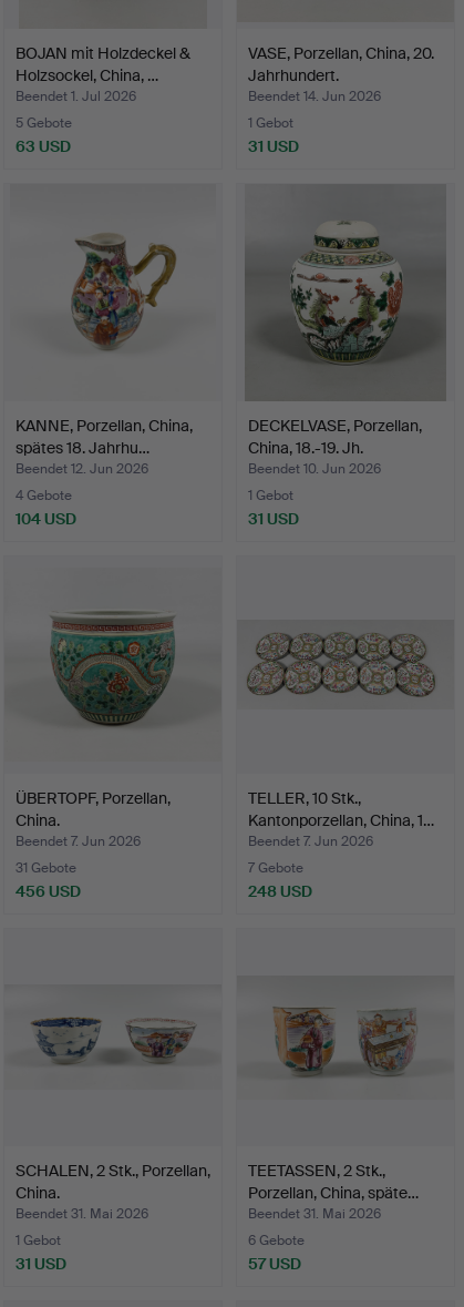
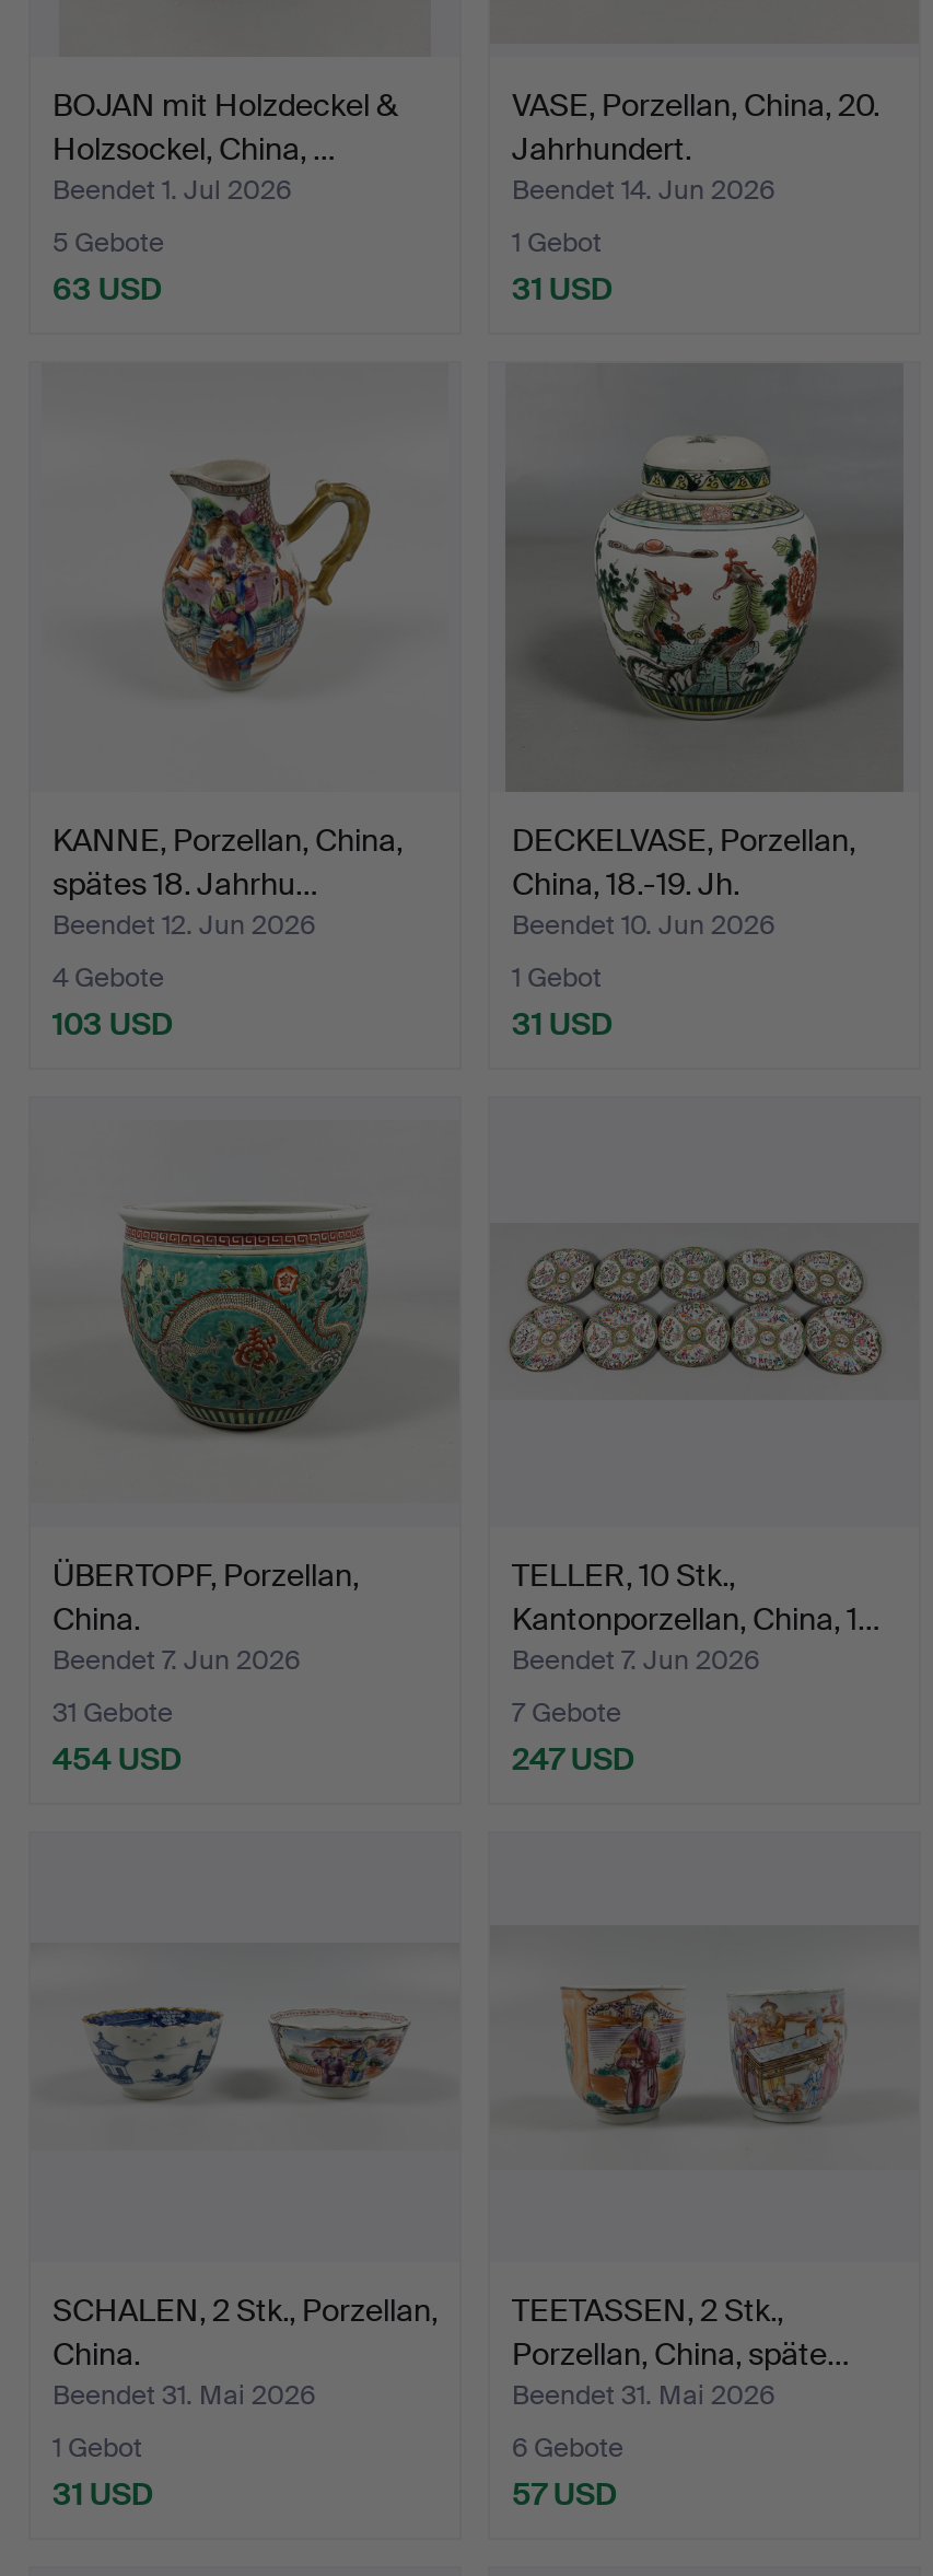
[16,509,76,529] 104 USD -> [53,1004,173,1043] 103 USD
[16,881,81,901] 456 USD -> [53,1739,182,1778] 454 USD
[248,881,312,901] 248 USD -> [512,1739,634,1778] 247 USD

